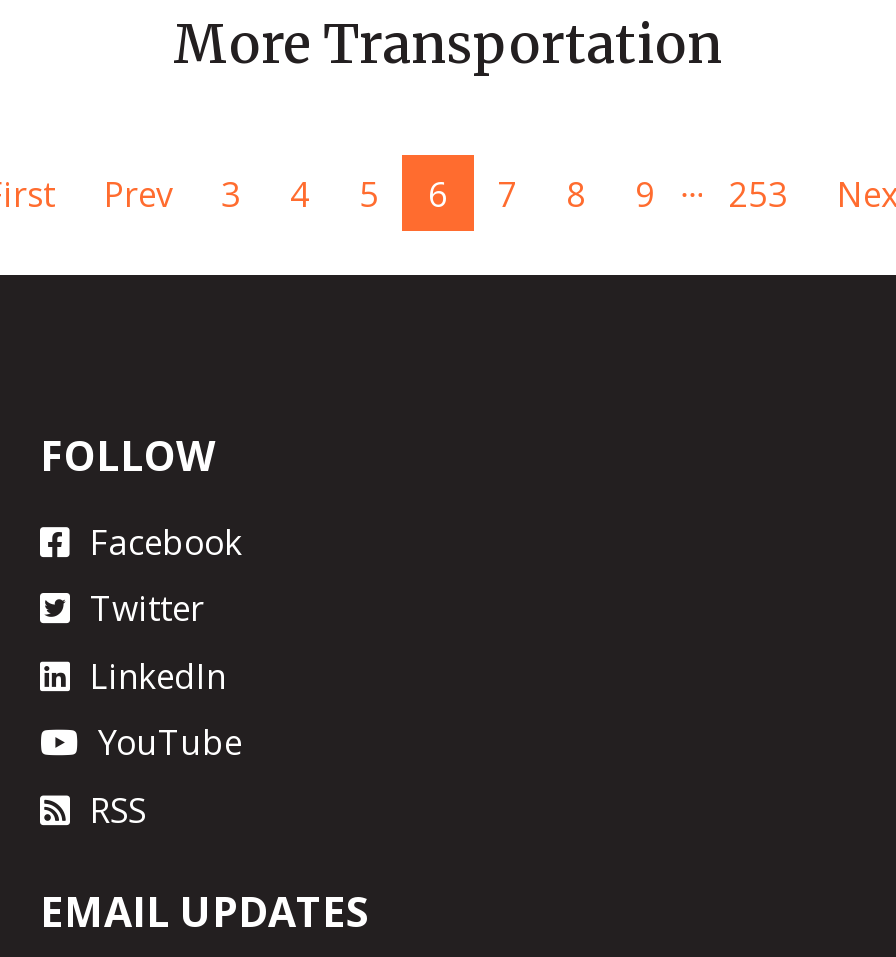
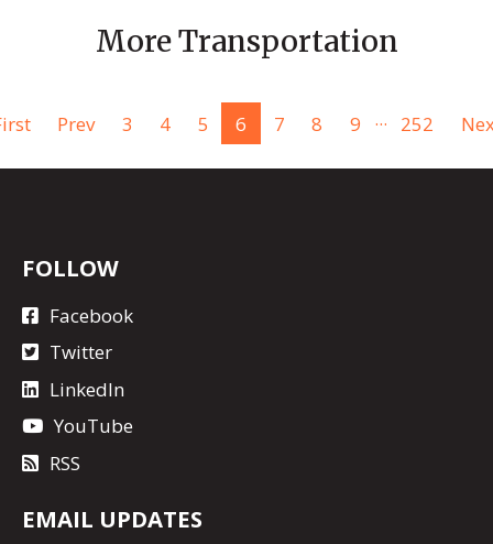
[635,162,788,217] 9 ... 253 -> [349,106,434,137] 9 ... 252

